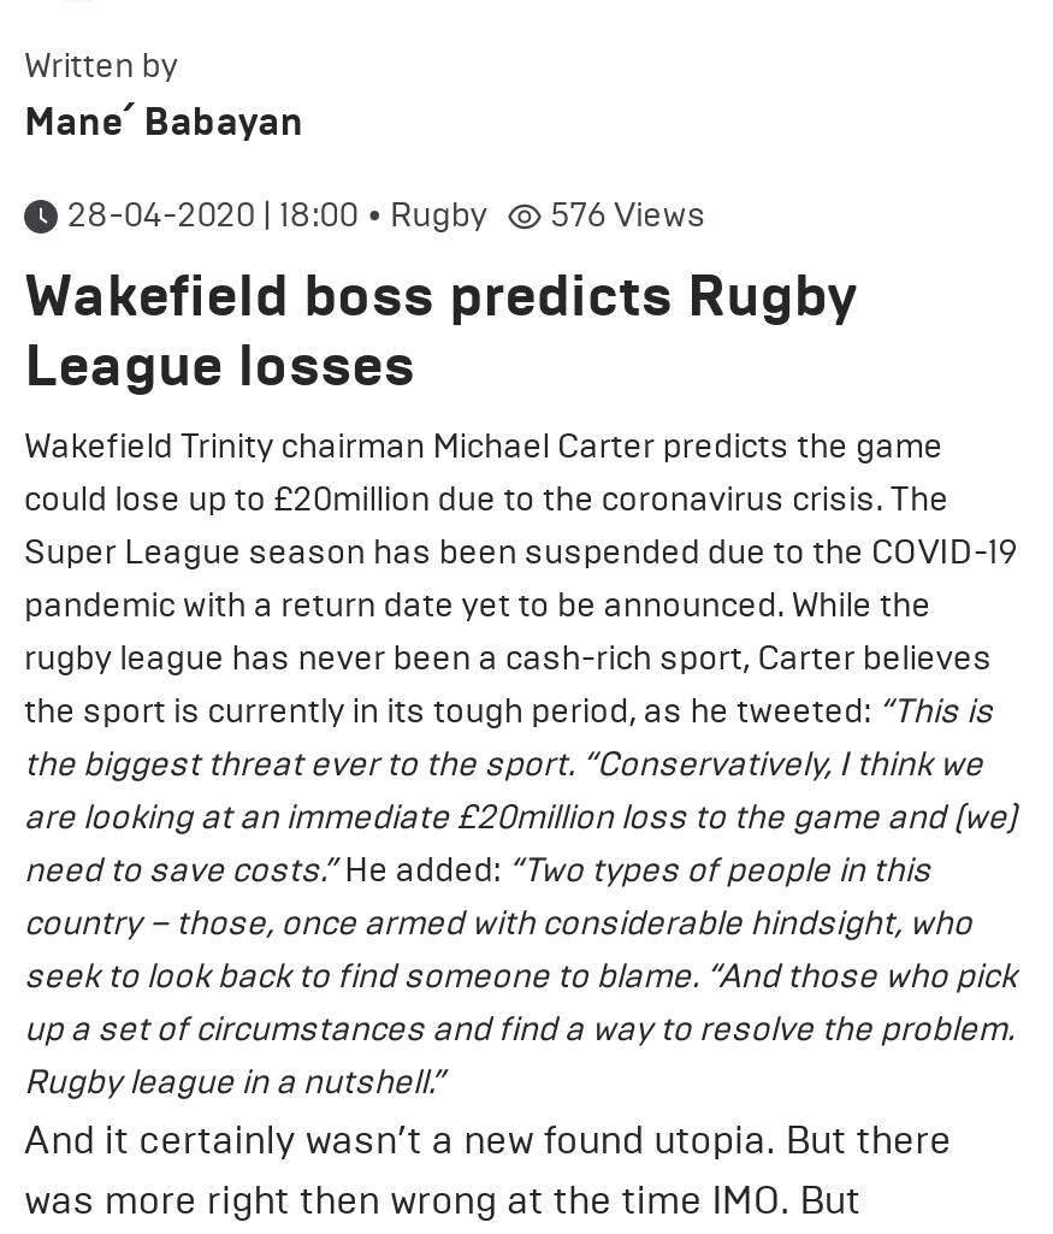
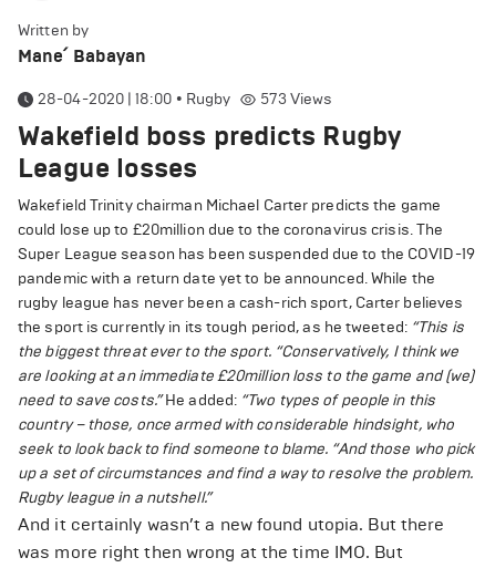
[550,195,706,236] 576 Views -> [260,90,333,109] 573 Views

